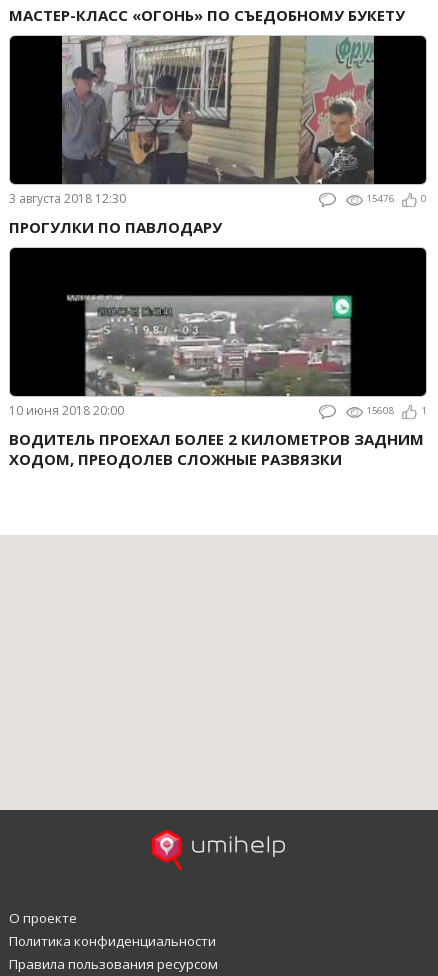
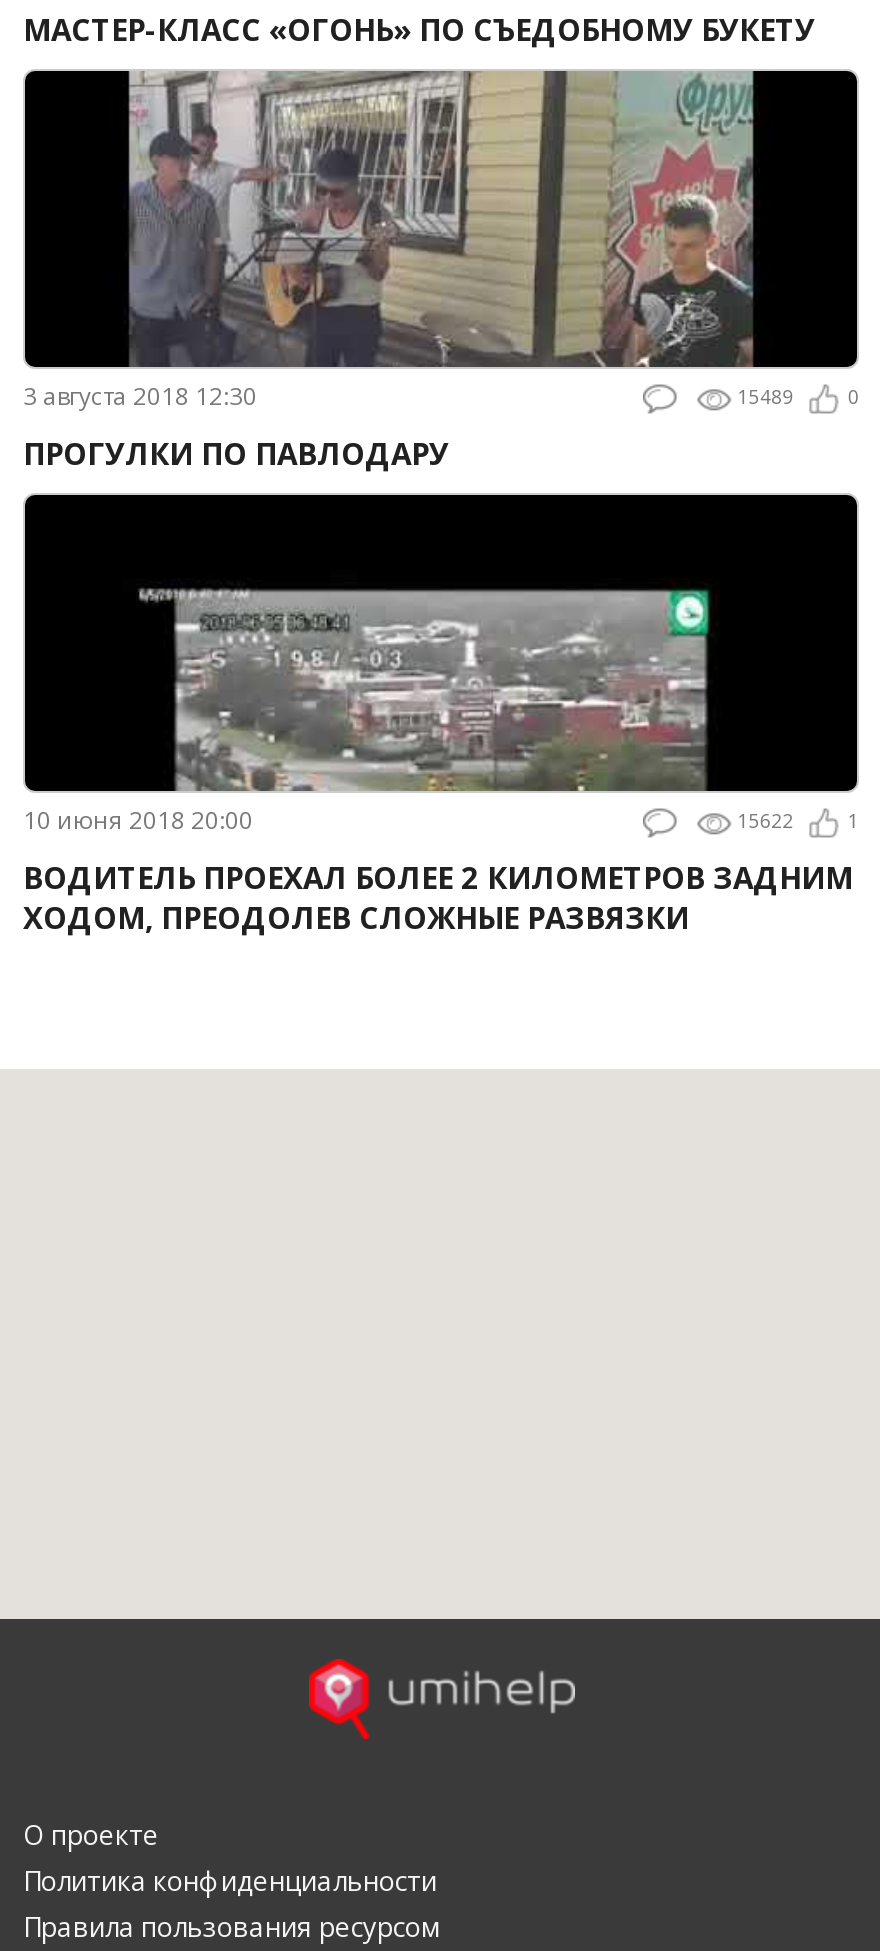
[366,192,427,206] 15476 0 -> [737,383,859,410] 15489 0
[366,404,427,418] 15608 1 -> [737,807,859,834] 15622 1

